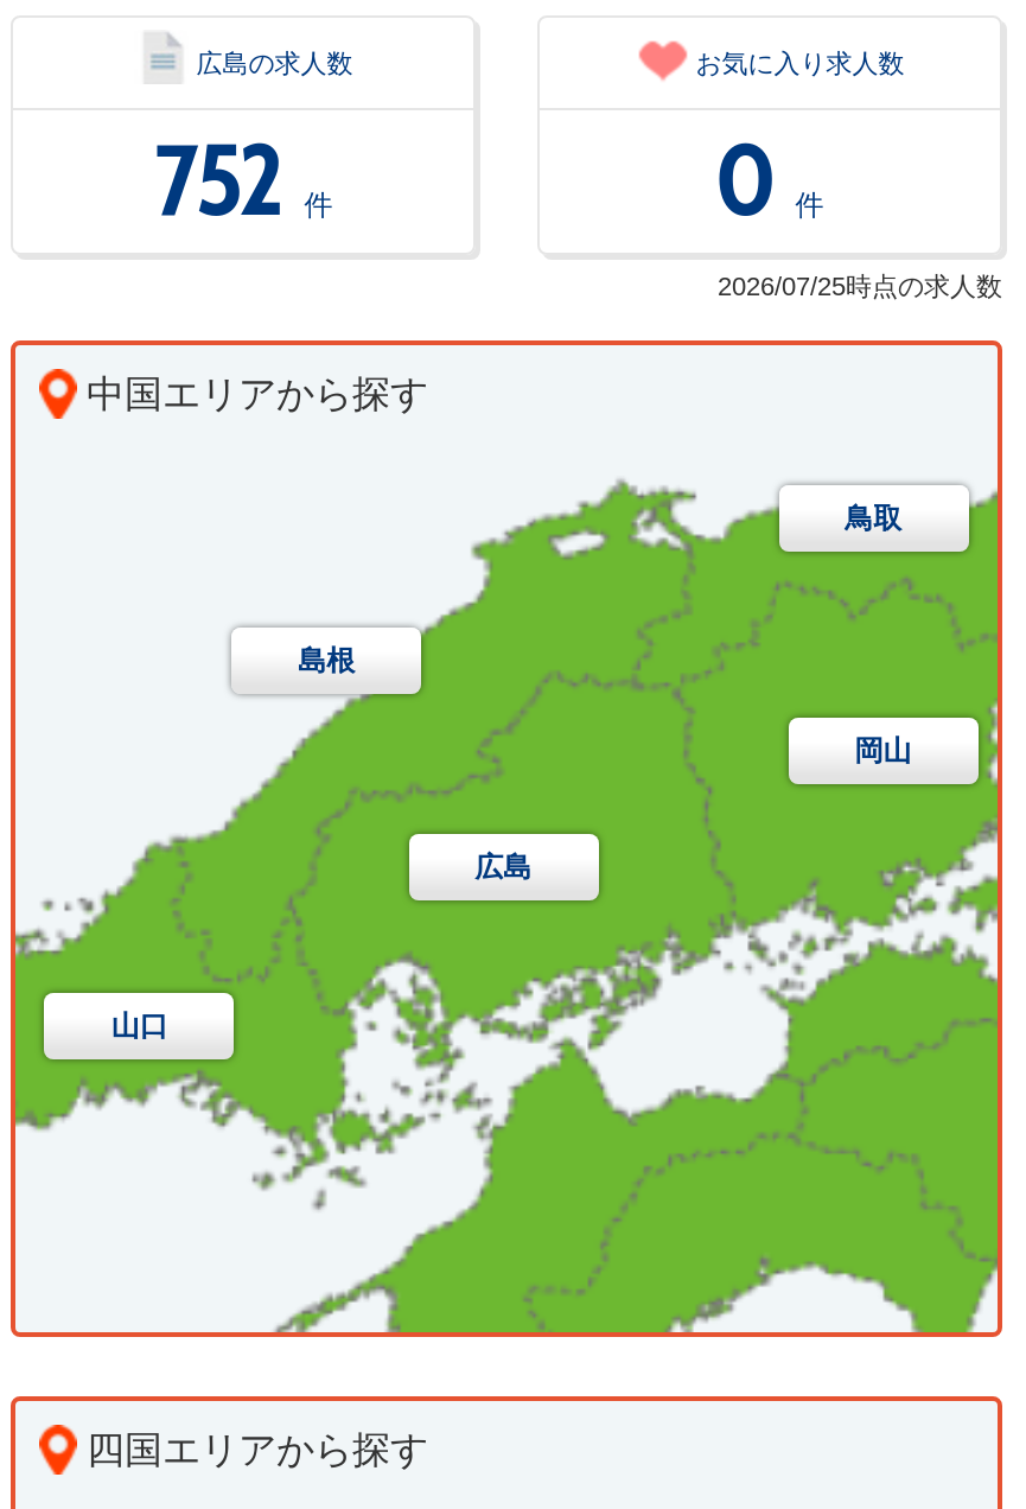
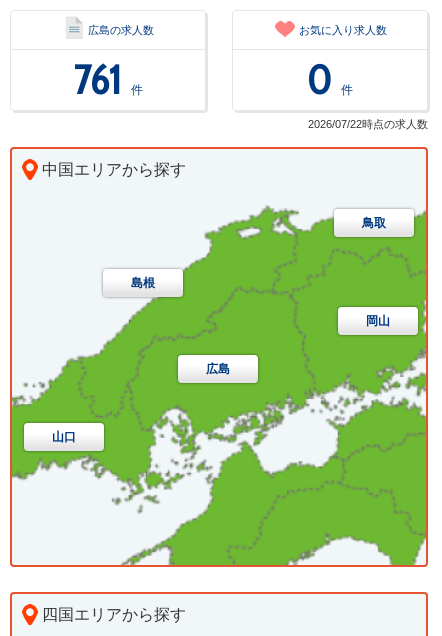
[155,121,333,237] 752 件 -> [74,55,143,104] 761 件
[718,270,1002,299] 2026/07/25時点の求人数 -> [308,118,428,130] 2026/07/22時点の求人数

